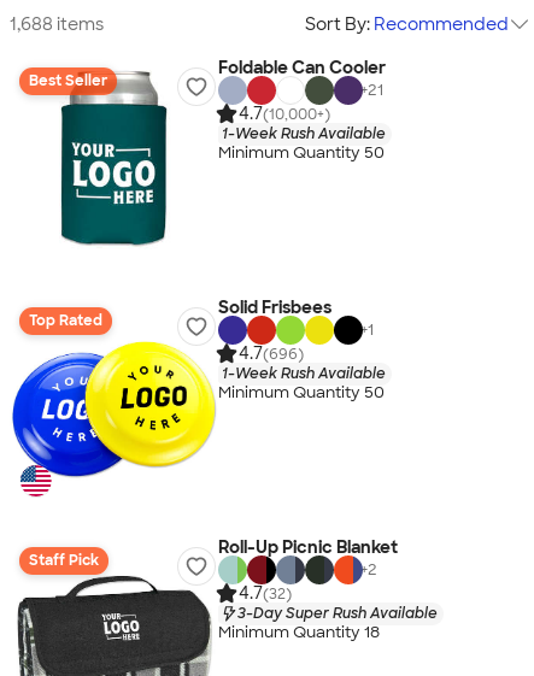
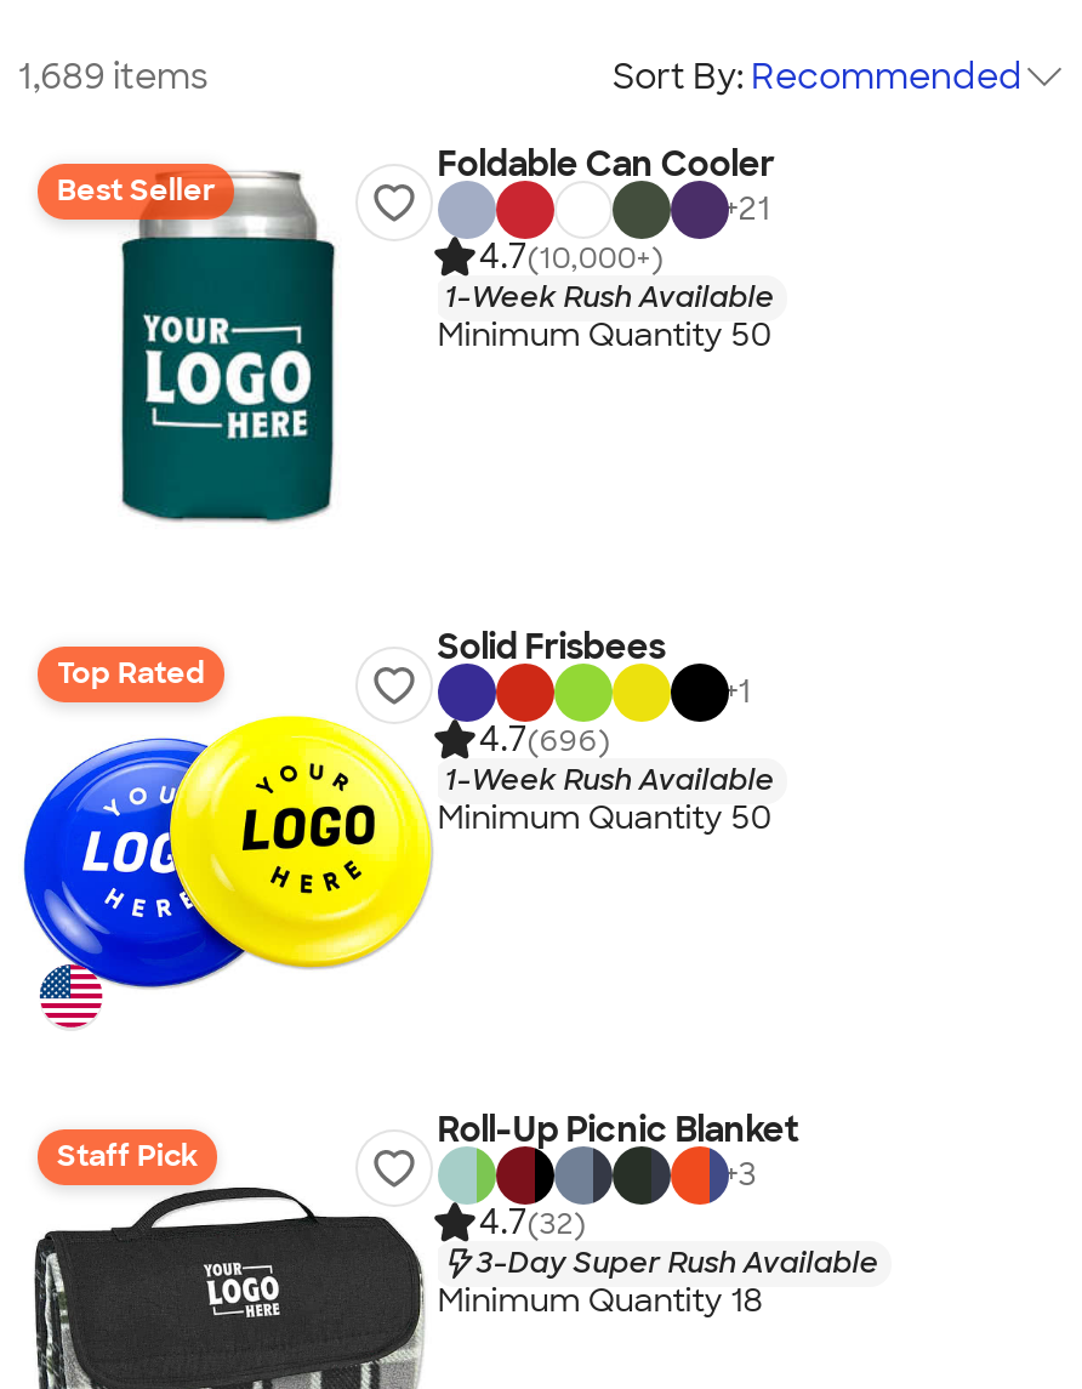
[10,13,104,34] 1,688 items -> [18,53,207,97] 1,689 items
[360,560,377,580] +2 -> [724,1155,758,1196] +3

